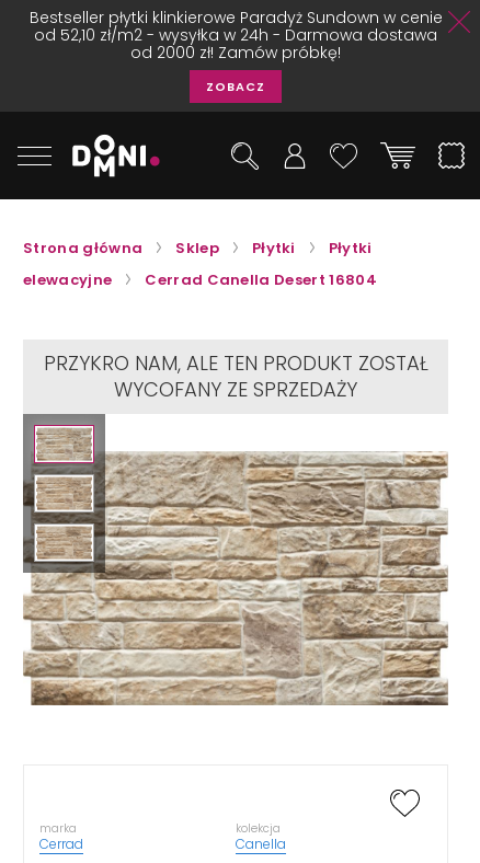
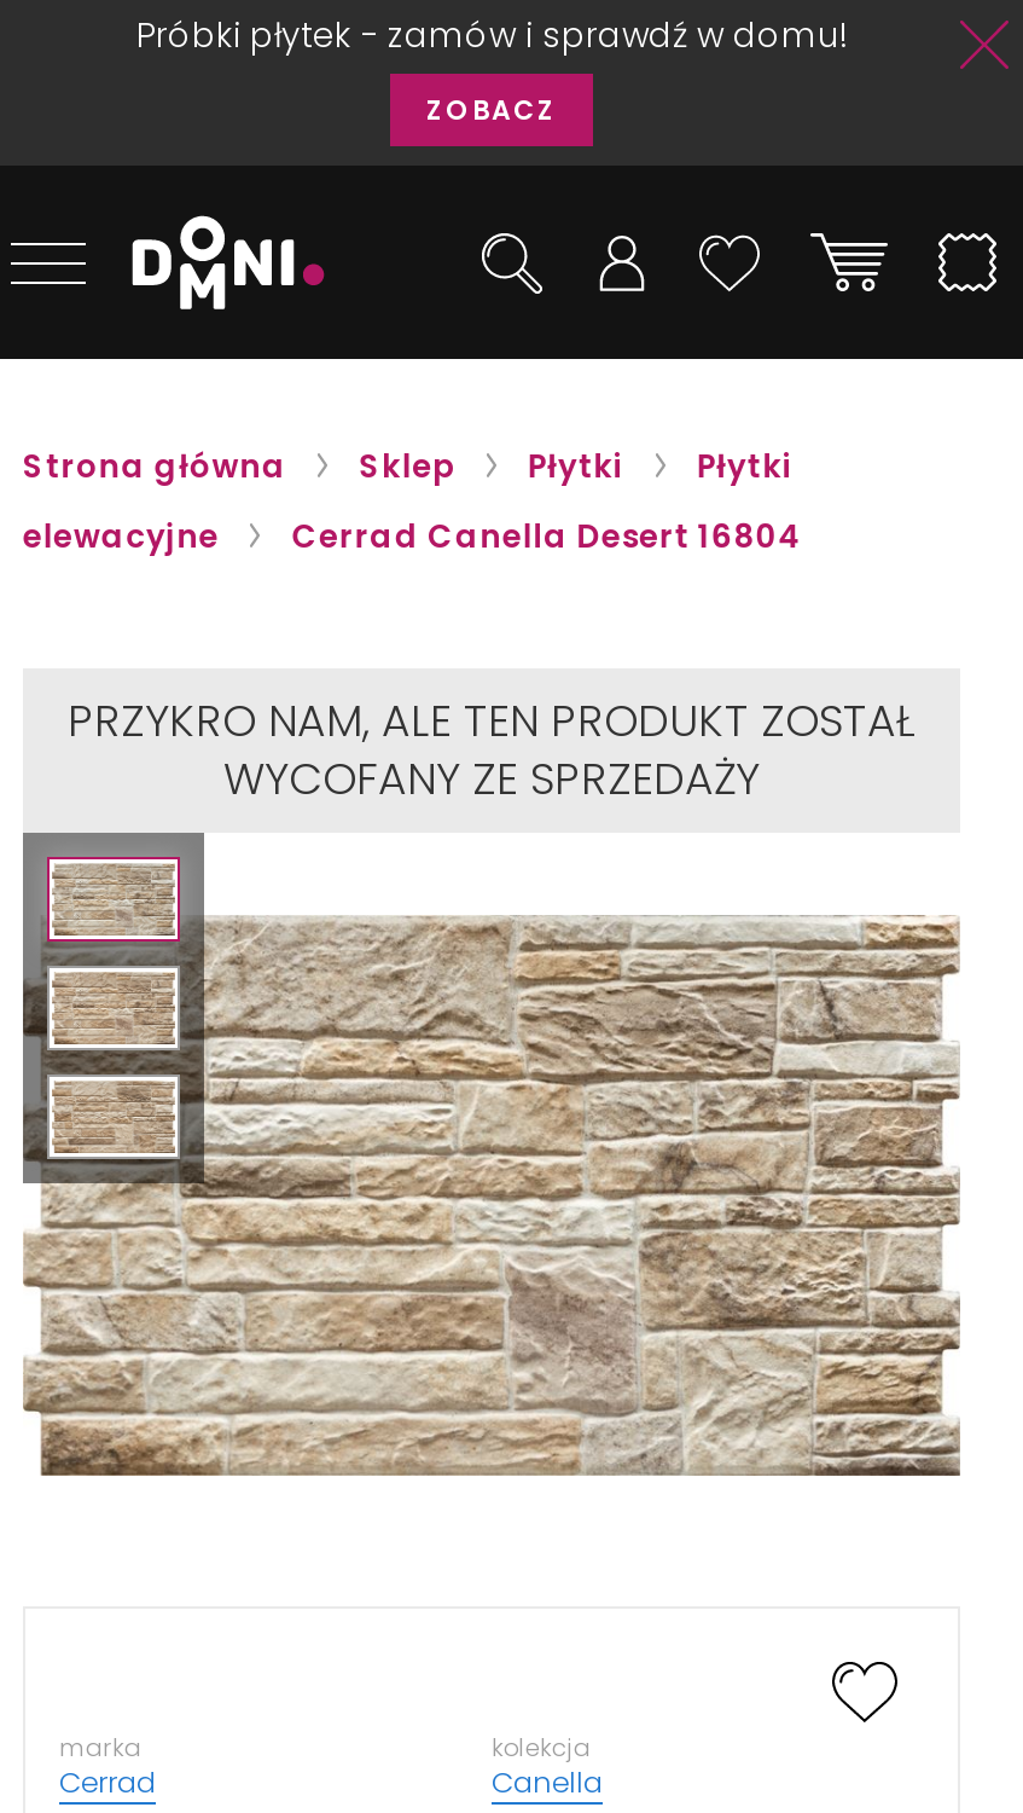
[29,7,442,64] Bestseller płytki klinkierowe Paradyż Sundown w cenie | od 52,10 zł/m2 - wysyłka w 24h - Darmowa dostawa | od 2000 zł! Zamów próbkę! -> [136,11,847,59] Próbki płytek - zamów i sprawdź w domu!

